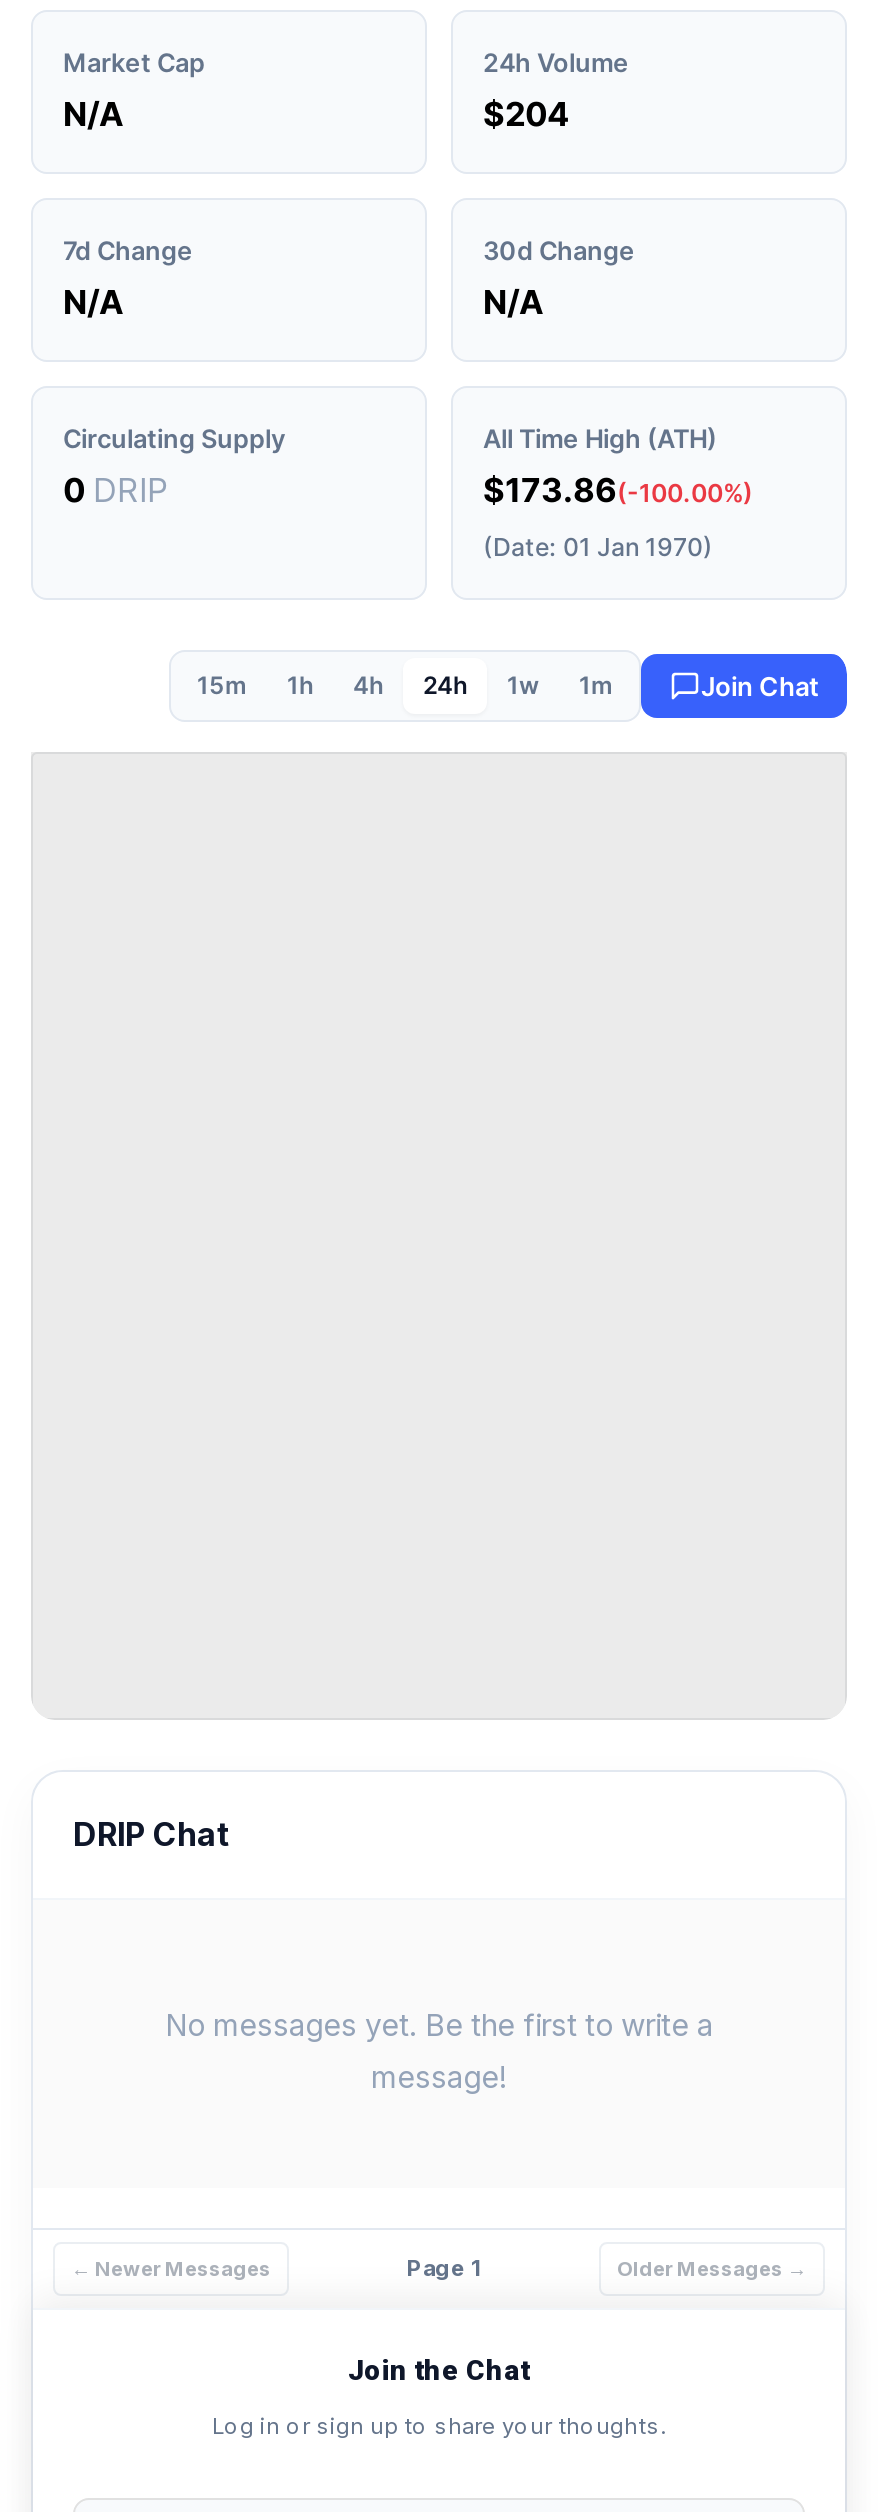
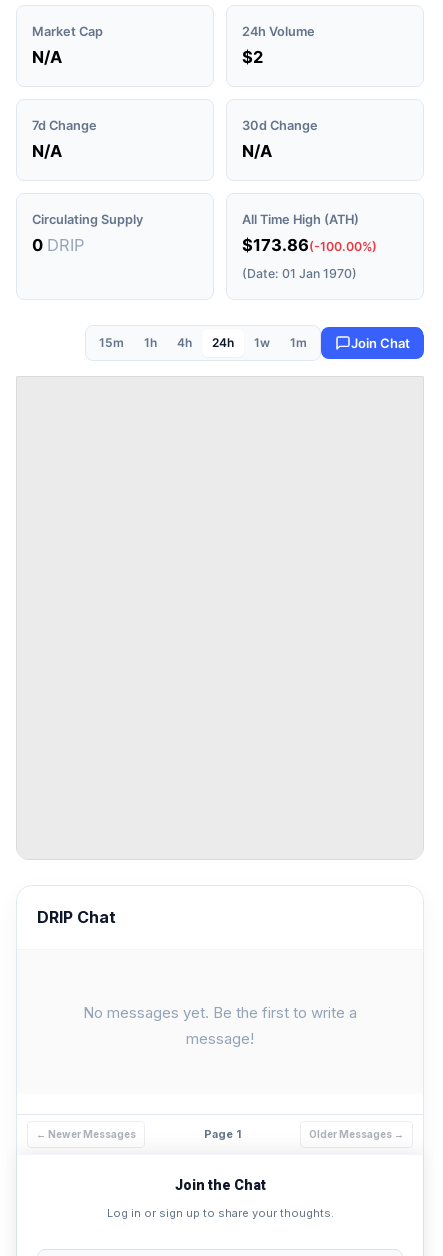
[483,93,569,133] $204 -> [242,47,263,67] $2

